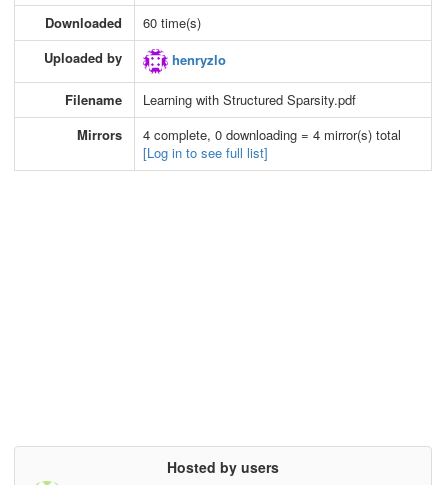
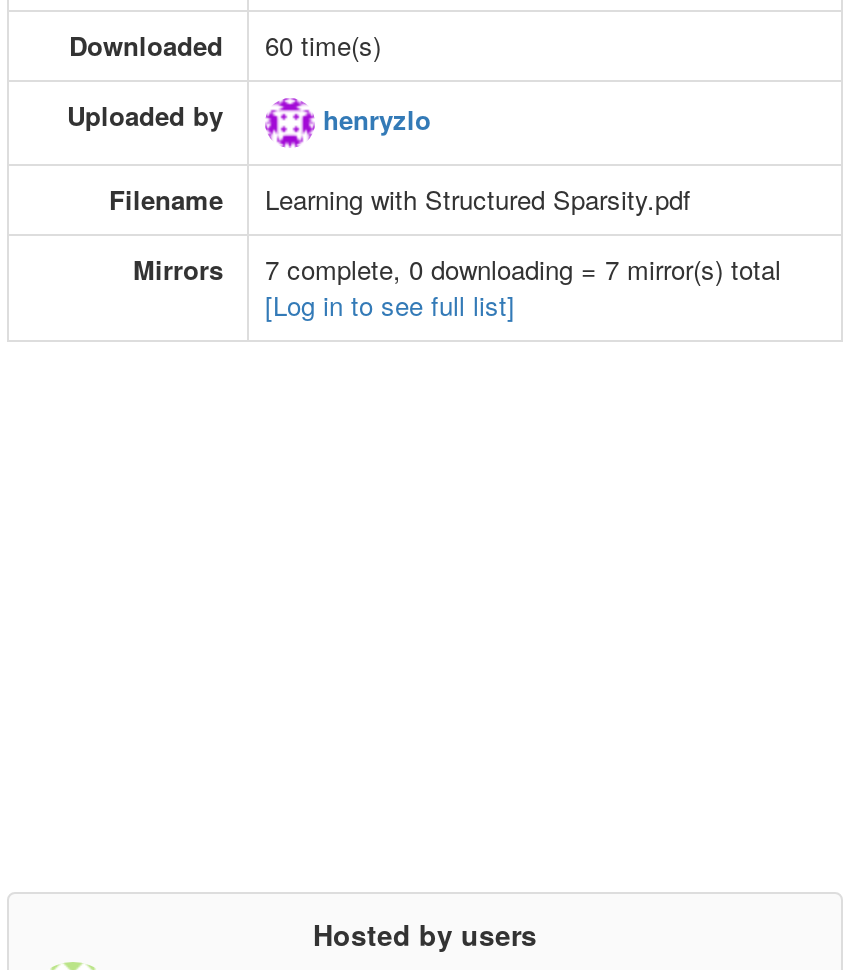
[143,125,401,144] 4 complete, 0 downloading = 4 mirror(s) total -> [265,249,781,287] 7 complete, 0 downloading = 7 mirror(s) total

